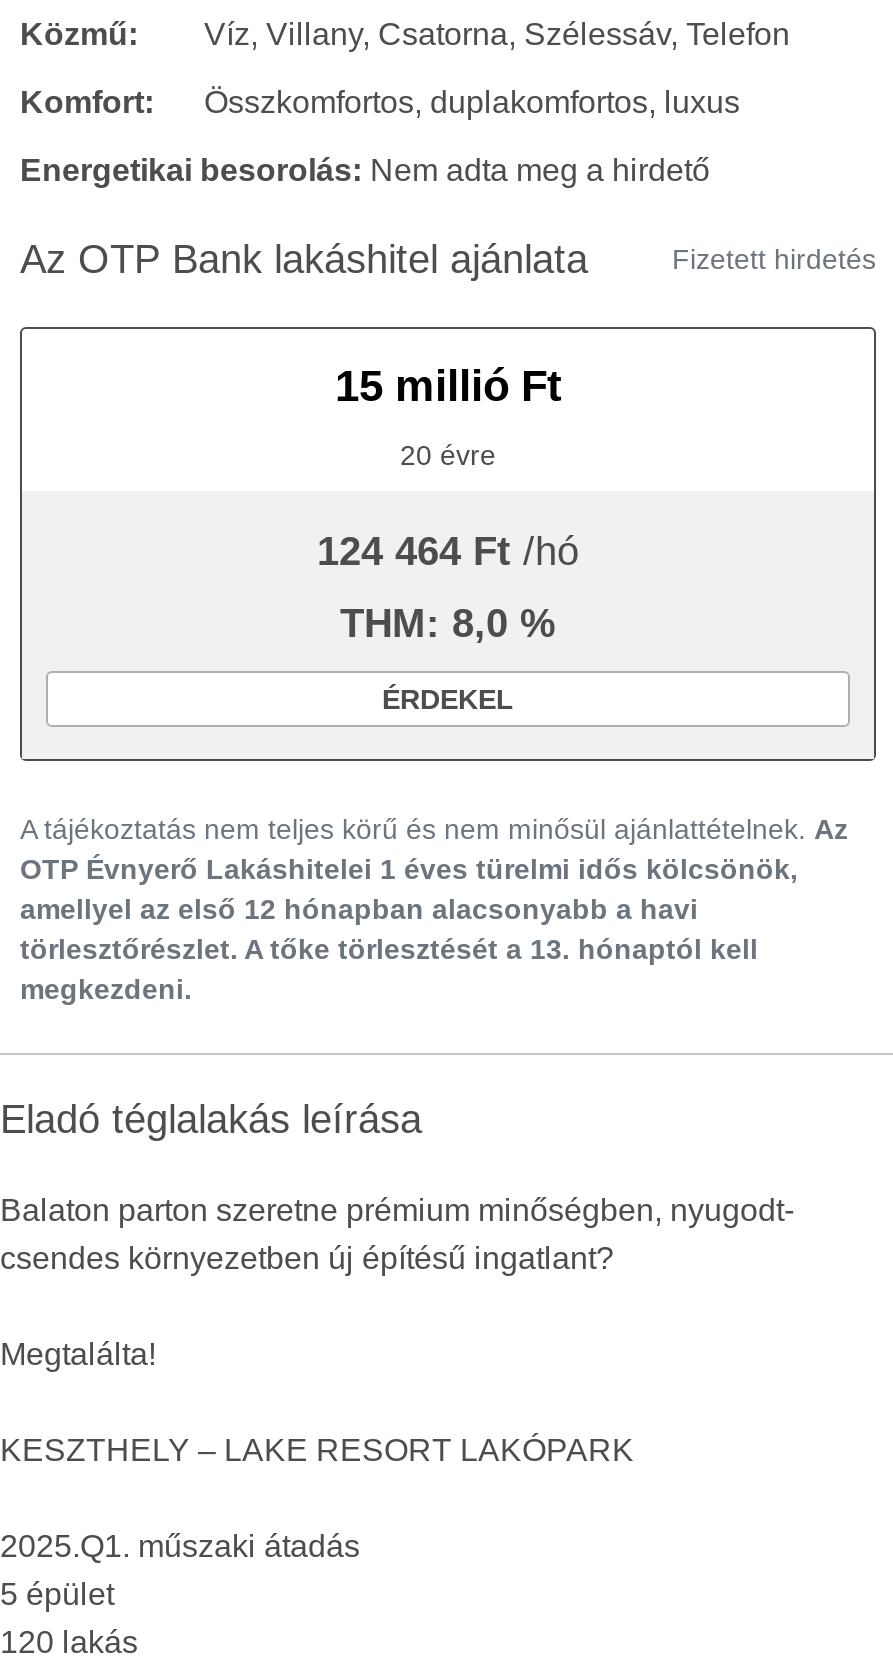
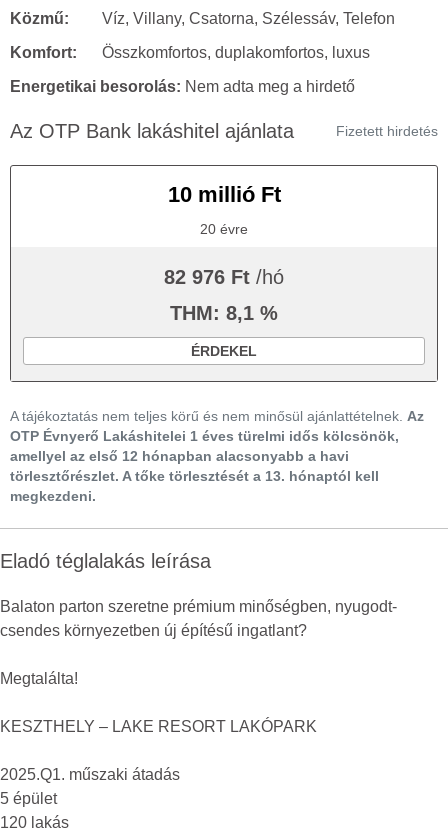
[335,361,561,411] 15 millió Ft -> [167,182,280,207] 10 millió Ft
[317,529,579,573] 124 464 Ft /hó -> [164,266,284,288] 82 976 Ft /hó
[340,601,556,645] THM: 8,0 % -> [170,302,278,324] THM: 8,1 %

